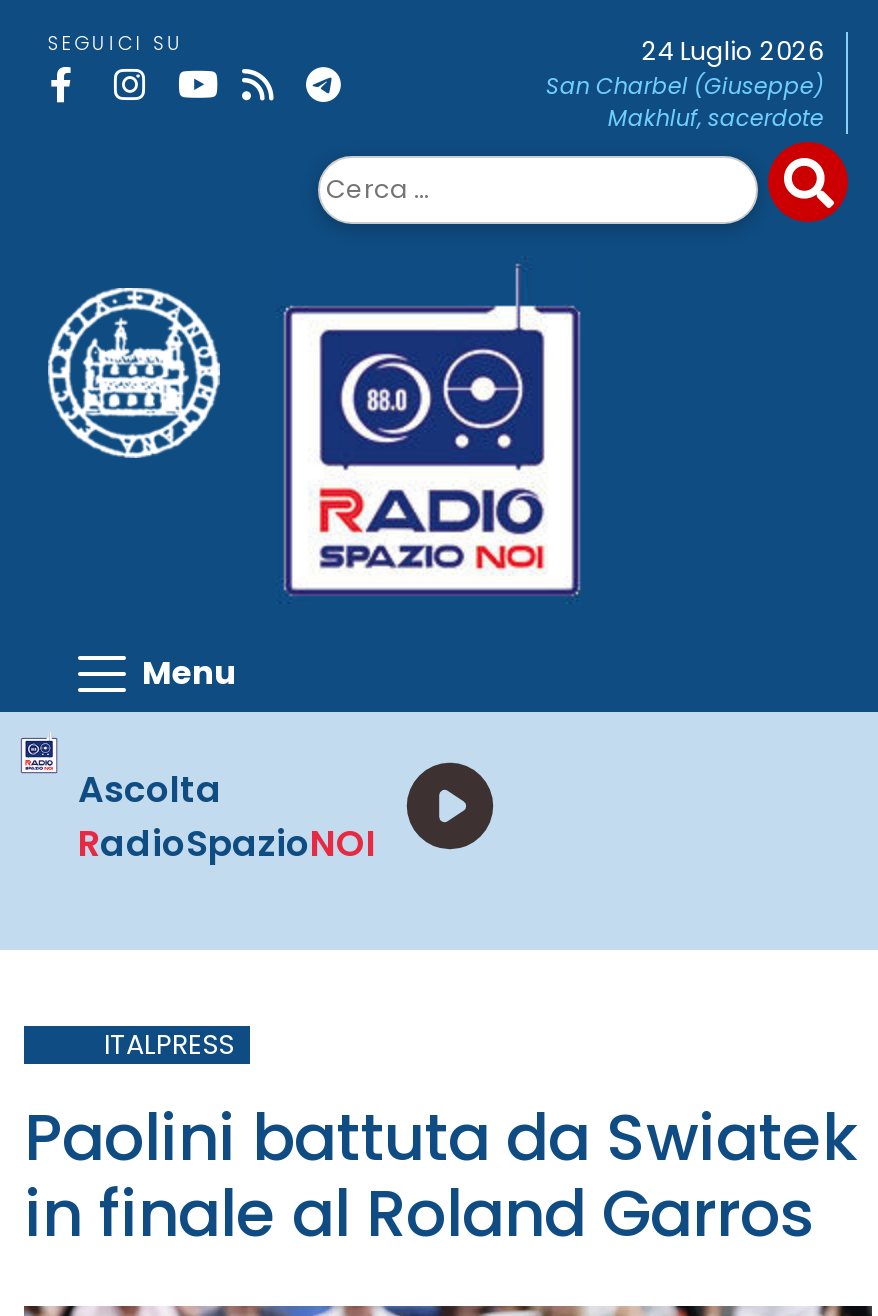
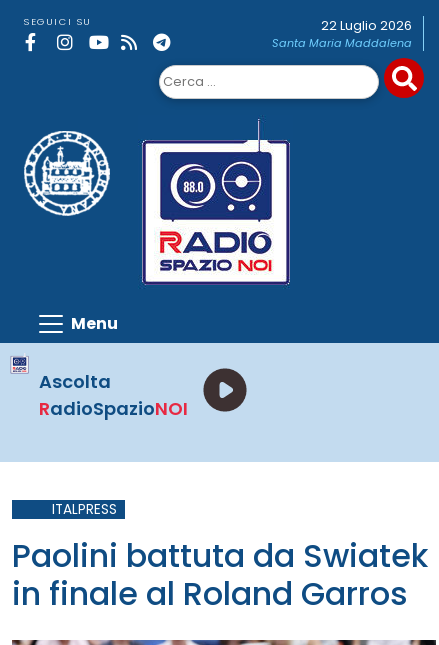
[546,34,824,134] 24 Luglio 2026 | San Charbel (Giuseppe) | Makhluf, sacerdote -> [272,17,412,51] 22 Luglio 2026 | Santa Maria Maddalena

